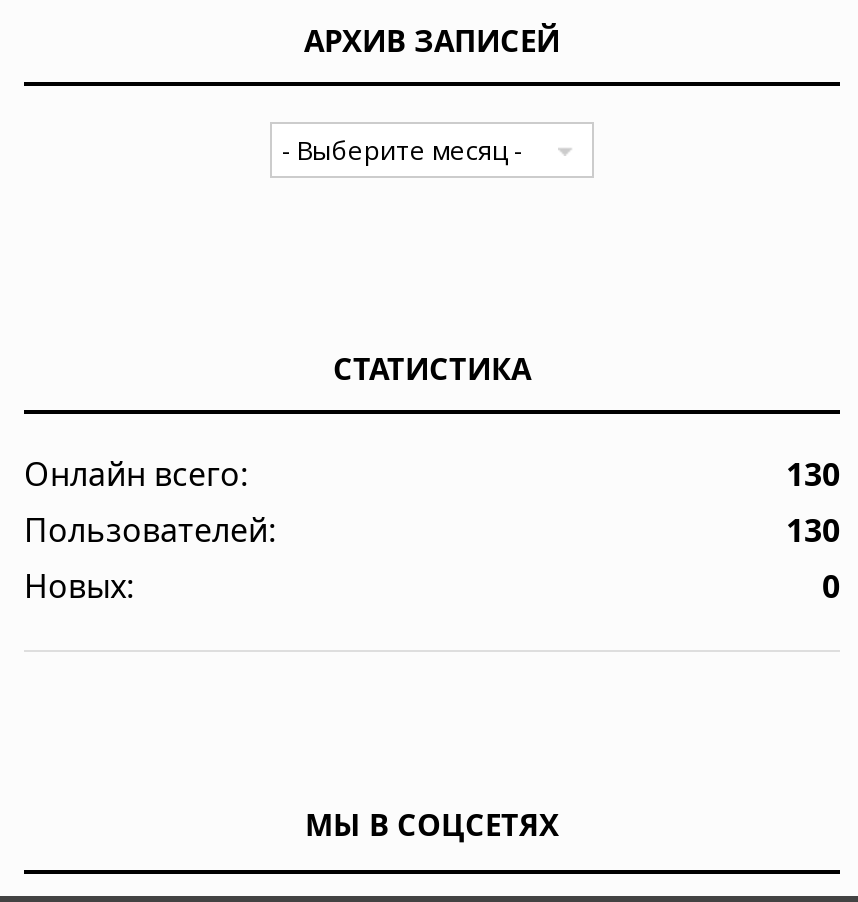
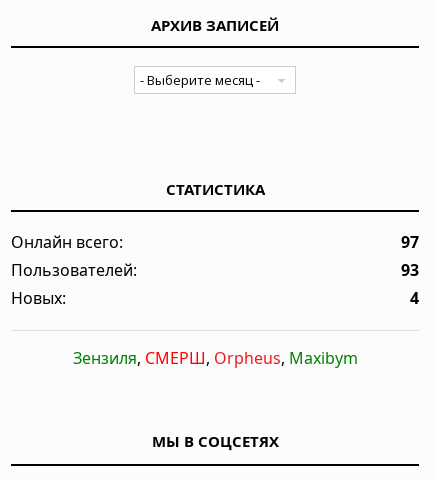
[786,452,840,496] 130 -> [401,231,419,253] 97
[786,508,840,552] 130 -> [401,259,419,281] 93
[822,564,840,608] 0 -> [72,287,419,369] 4 | Зензиля, СМЕРШ, Orpheus, Maxibym

